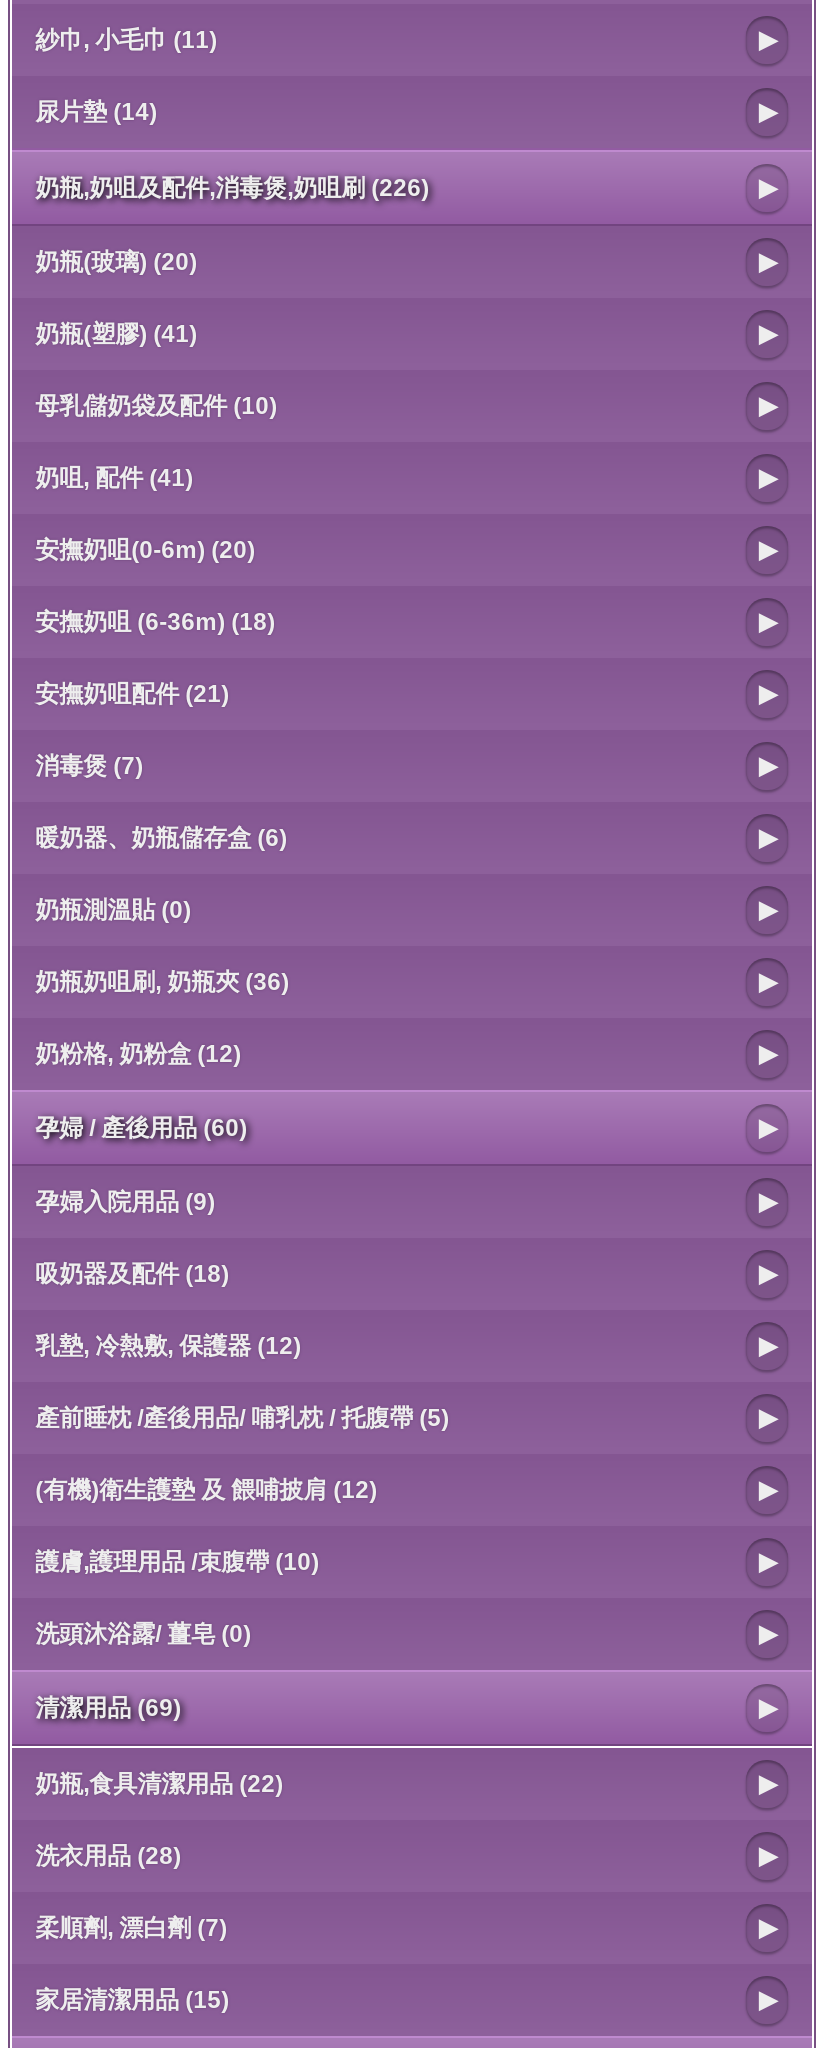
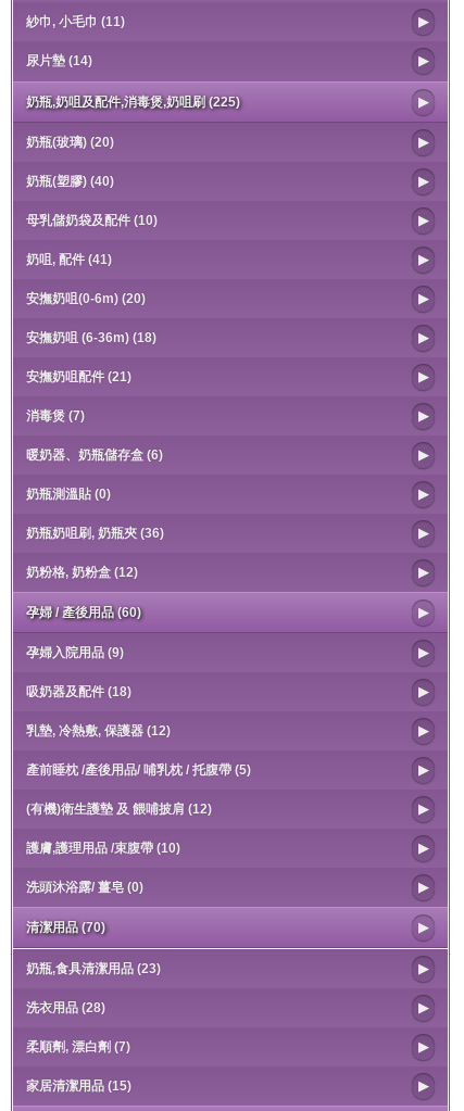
[35,173,429,201] 奶瓶,奶咀及配件,消毒煲,奶咀刷 (226) -> [26,94,240,109] 奶瓶,奶咀及配件,消毒煲,奶咀刷 (225)
[35,320,197,348] 奶瓶(塑膠) (41) -> [26,174,114,189] 奶瓶(塑膠) (40)
[35,1695,181,1723] 清潔用品 (69) -> [26,920,105,935] 清潔用品 (70)
[35,1769,283,1797] 奶瓶,食具清潔用品 (22) -> [26,961,160,976] 奶瓶,食具清潔用品 (23)

